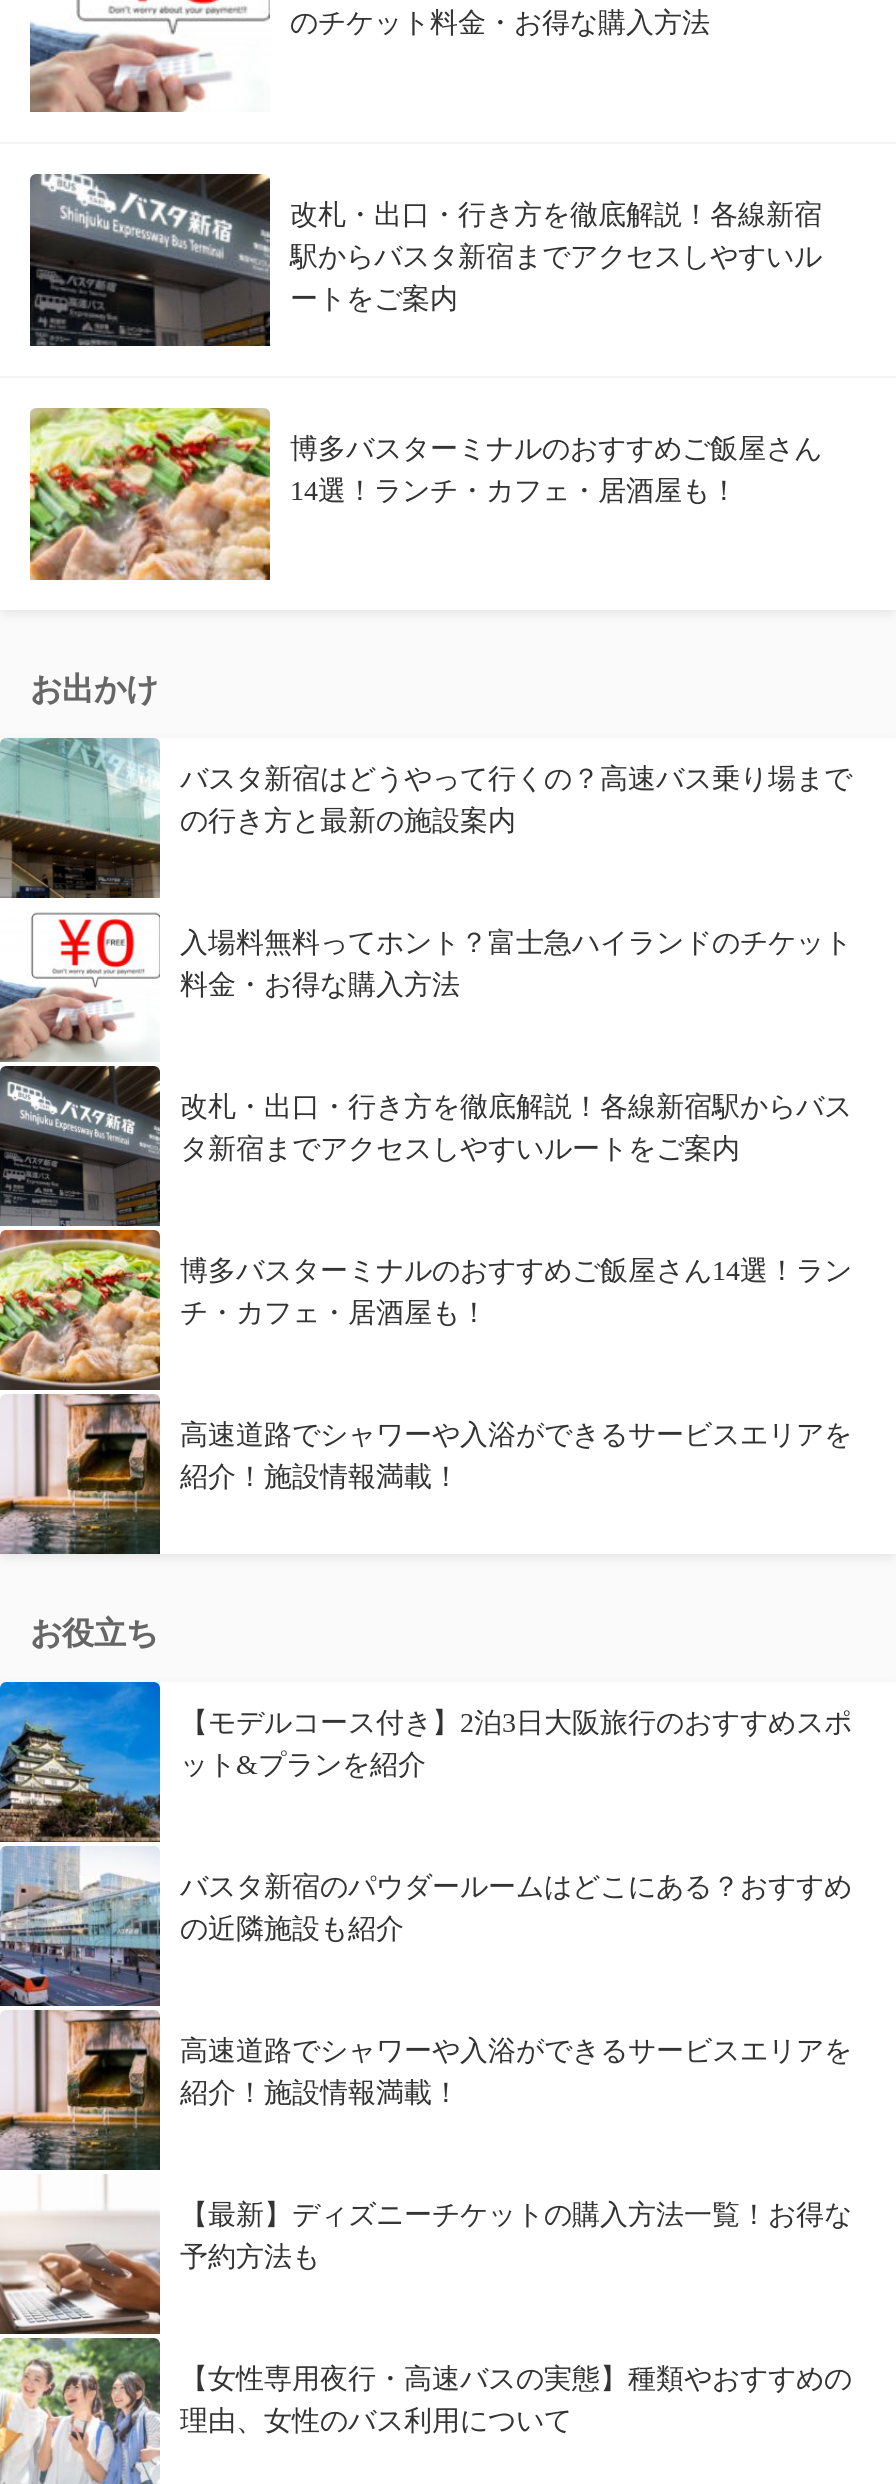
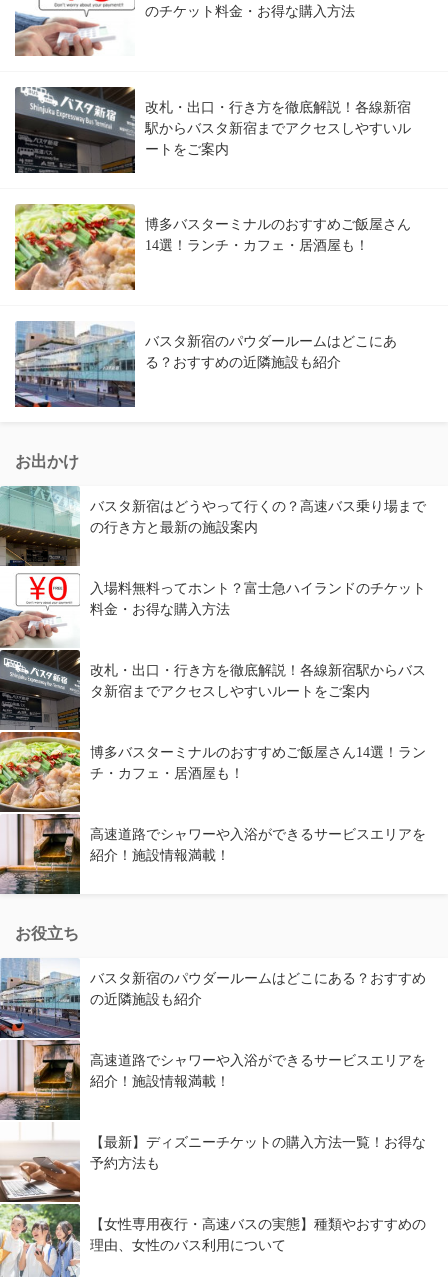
none -> [14,321,397,408] [image] | バスタ新宿のパウダールームはどこにあ | る？おすすめの近隣施設も紹介
moved [0,672,852,1650] -> [0,453,426,942]: [image] | お出かけ | バスタ新宿はどうやって行くの？高速バス乗り場まで | ... | 紹介！施設情報満載！ | お役立ち
[6,1680,852,1844] [image] | 【モデルコース付き】2泊3日大阪旅行のおすすめスポ | ット&プランを紹介 -> none

